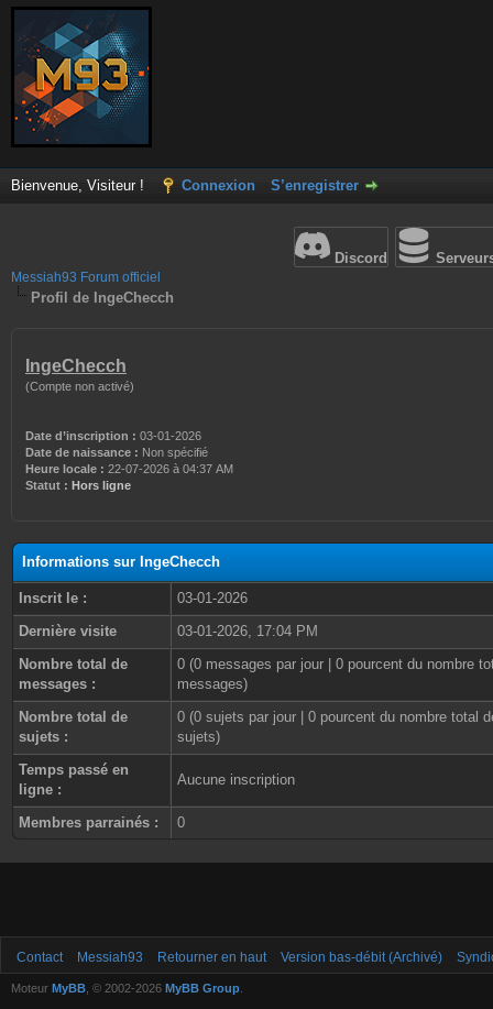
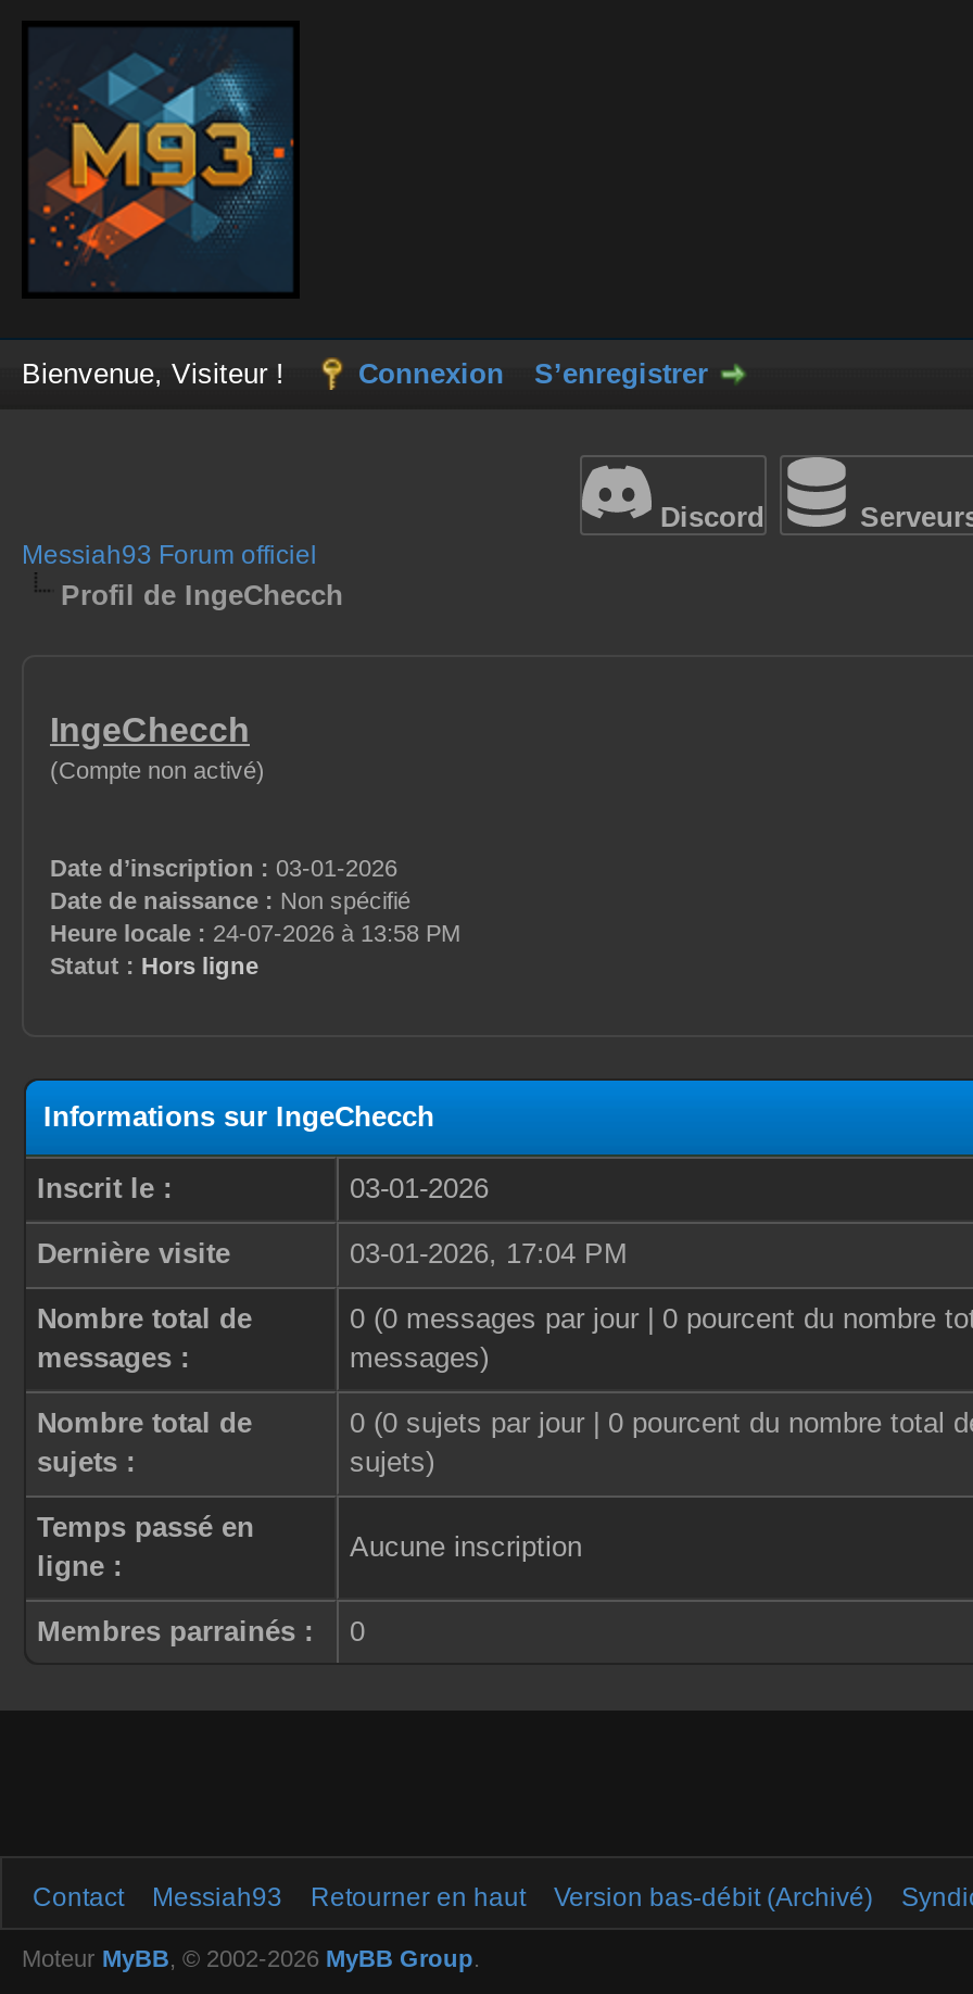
[25,462,233,475] Heure locale : 22-07-2026 à 04:37 AM -> [50,920,460,946] Heure locale : 24-07-2026 à 13:58 PM

